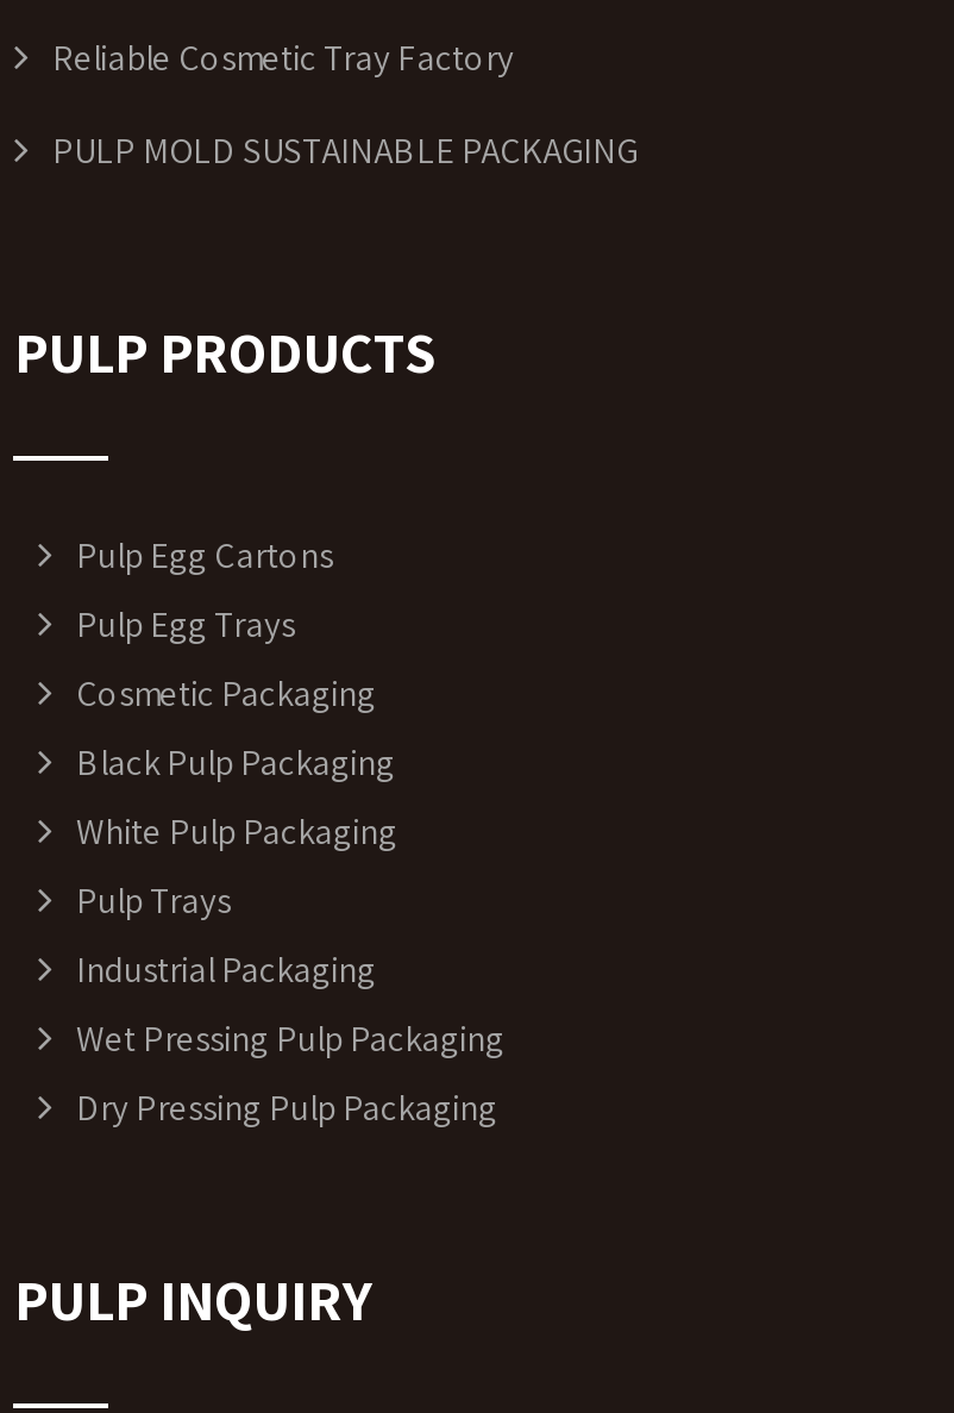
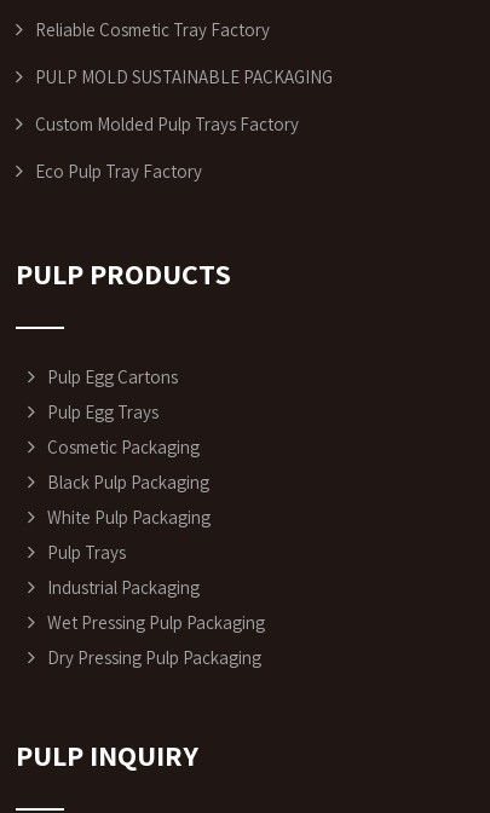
none -> [36,113,299,183] Custom Molded Pulp Trays Factory | Eco Pulp Tray Factory

